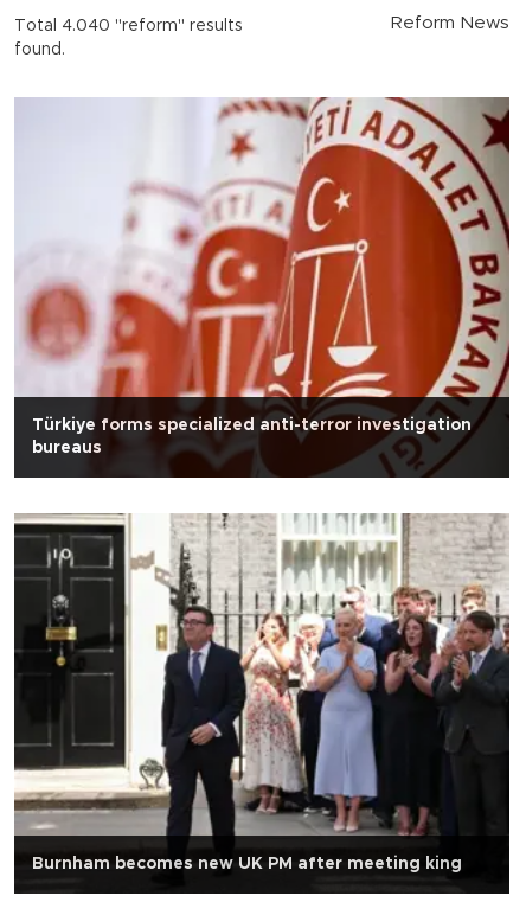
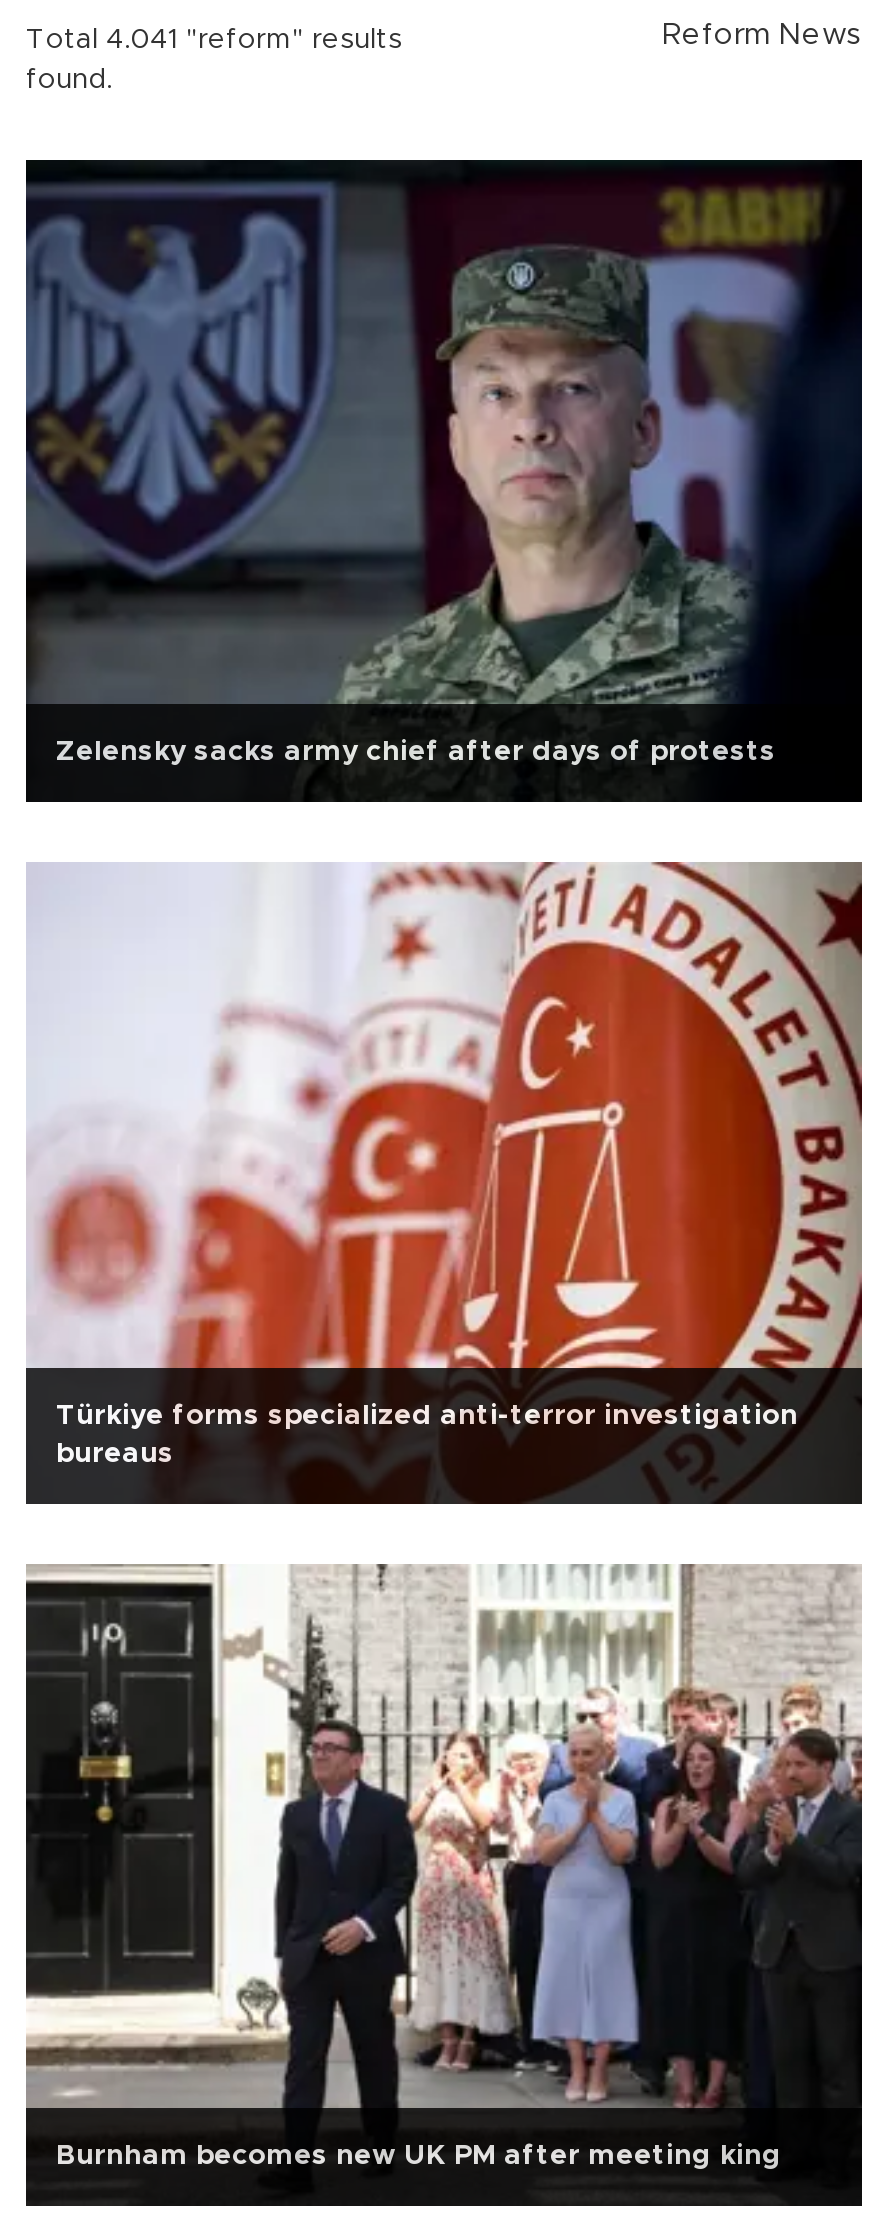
[14,18,243,35] Total 4.040 "reform" results -> [26,27,402,55] Total 4.041 "reform" results
none -> [24,158,864,802] [image] | Zelensky sacks army chief after days of protests

